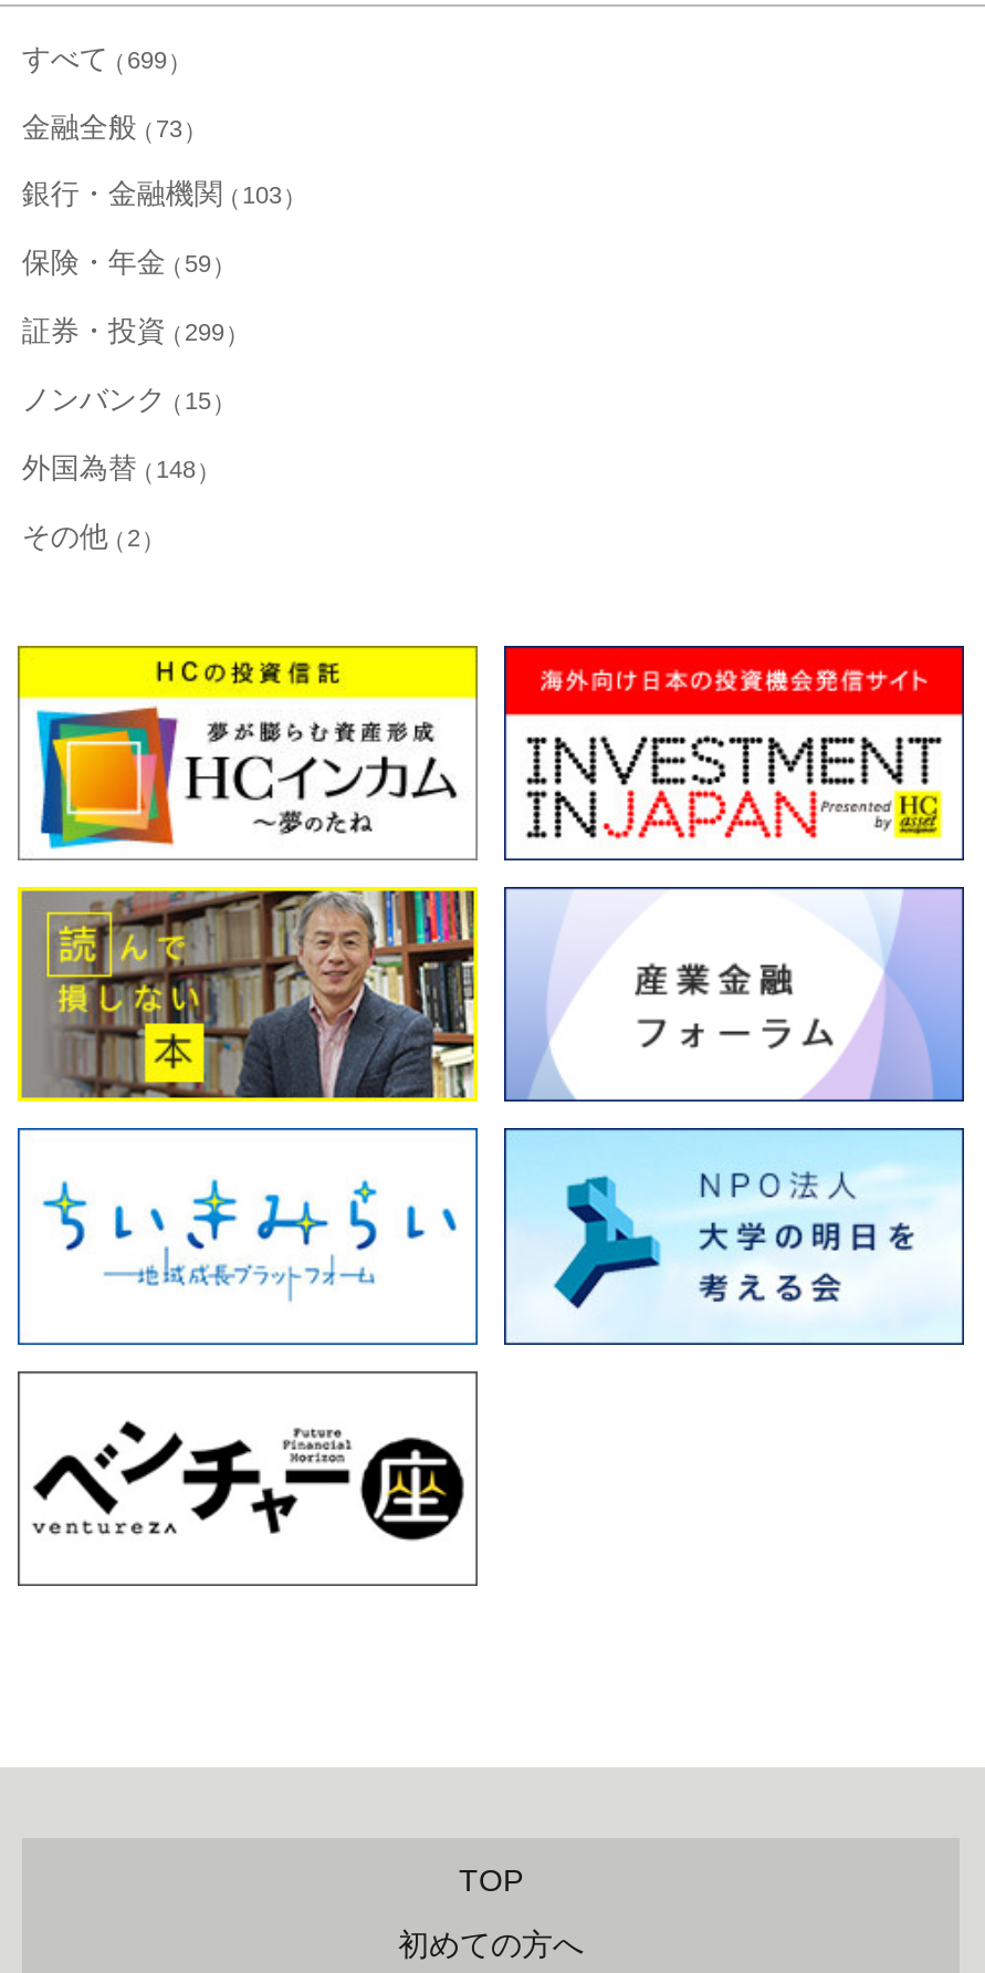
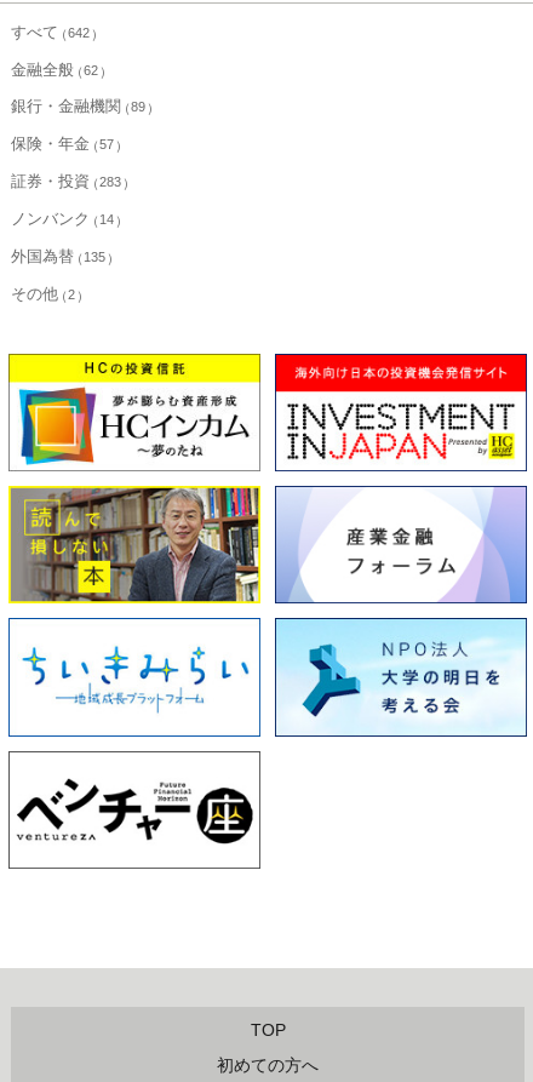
[22,41,167,75] すべて 699 -> [11,23,90,41] すべて 642
[22,110,182,143] 金融全般 73 -> [11,60,99,78] 金融全般 62
[22,178,282,211] 銀行・金融機関 103 -> [11,98,146,116] 銀行・金融機関 89
[22,246,211,279] 保険・年金 59 -> [11,135,114,153] 保険・年金 57
[22,315,224,348] 証券・投資 299 -> [11,172,122,190] 証券・投資 283
[22,383,211,416] ノンバンク 15 -> [11,210,114,228] ノンバンク 14
[22,451,196,484] 外国為替 148 -> [11,247,106,265] 外国為替 135

